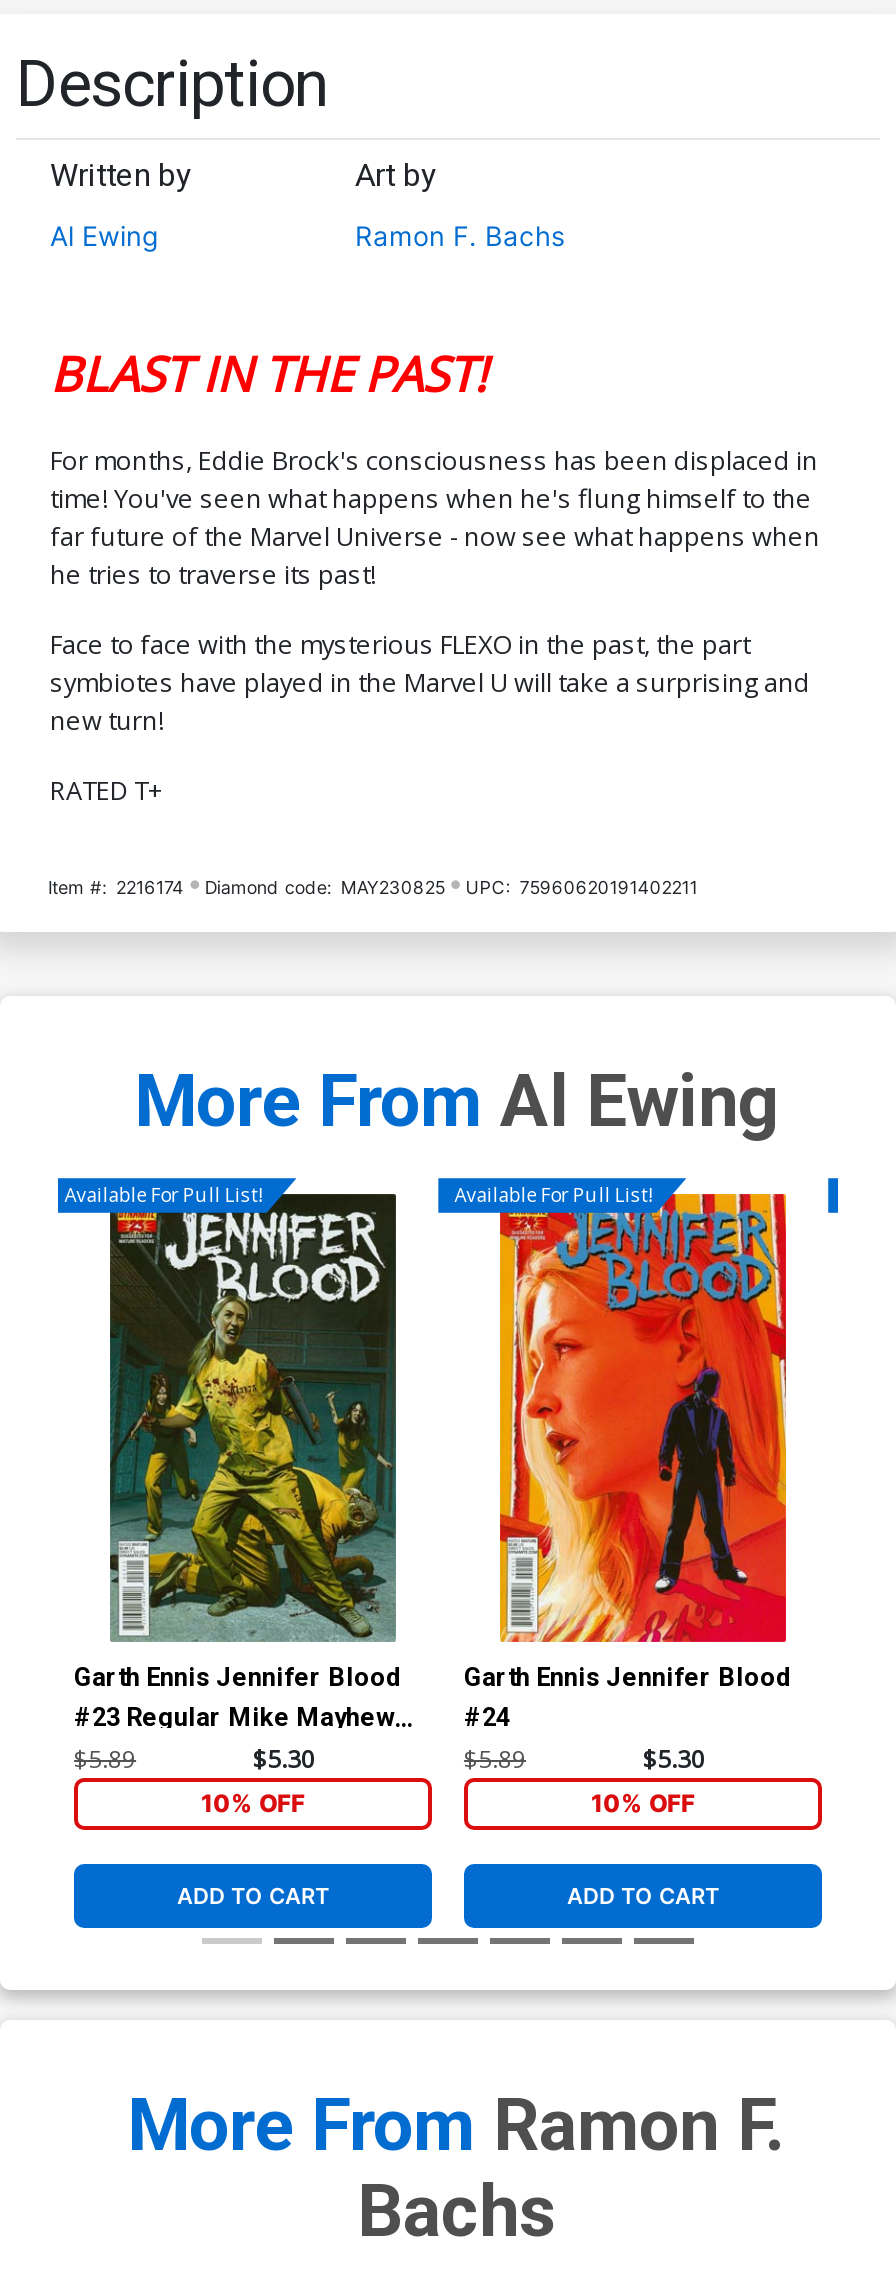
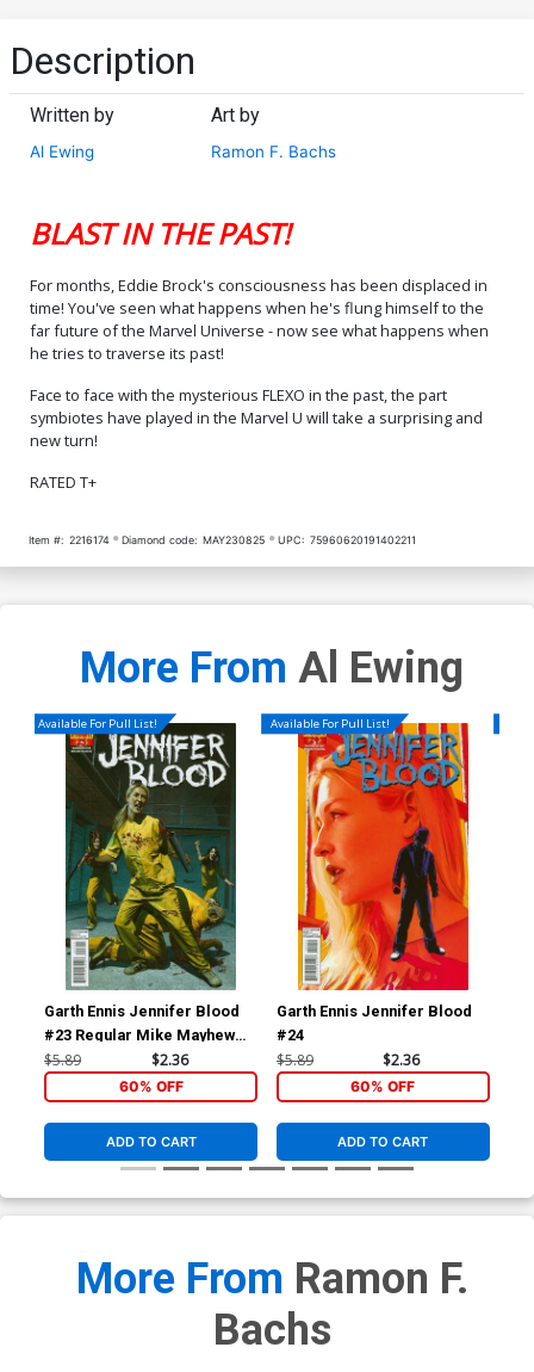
[253,1743,315,1777] $5.30 -> [151,1050,188,1071] $2.36
[643,1743,705,1777] $5.30 -> [383,1050,420,1071] $2.36
[201,1788,305,1818] 10% OFF -> [119,1077,183,1095] 60% OFF
[591,1788,695,1818] 10% OFF -> [351,1077,415,1095] 60% OFF

